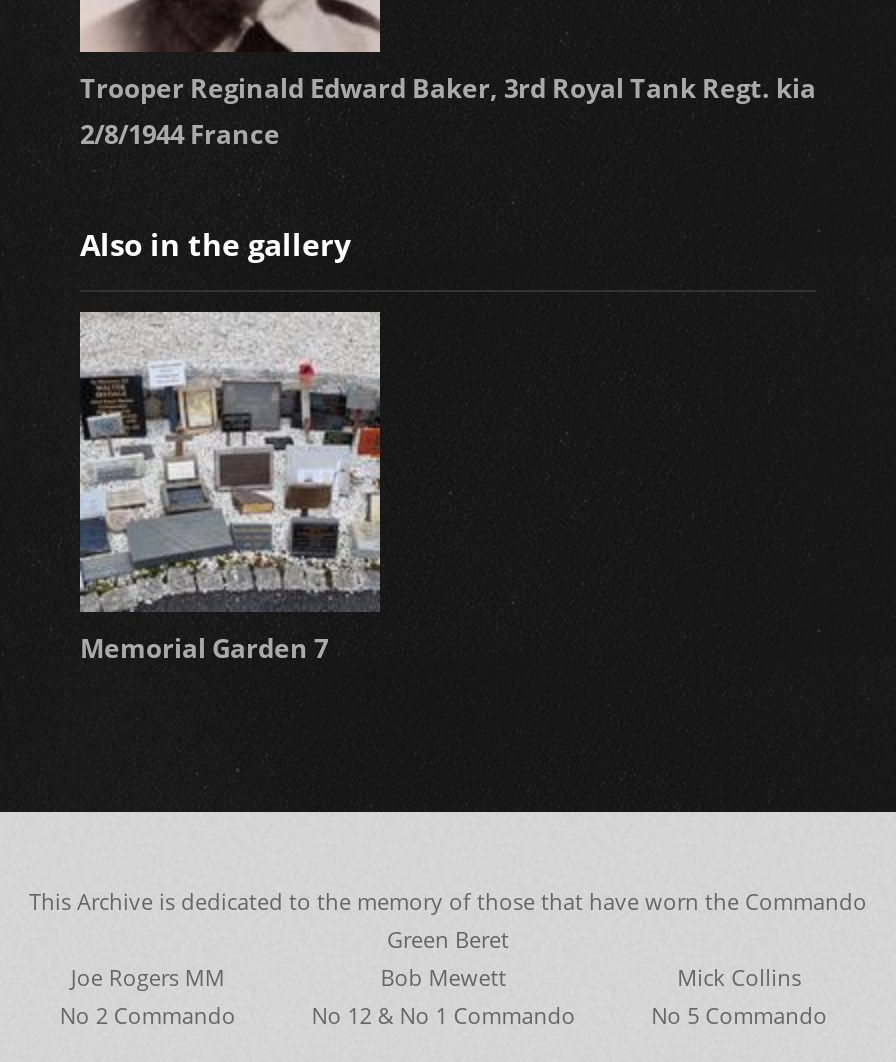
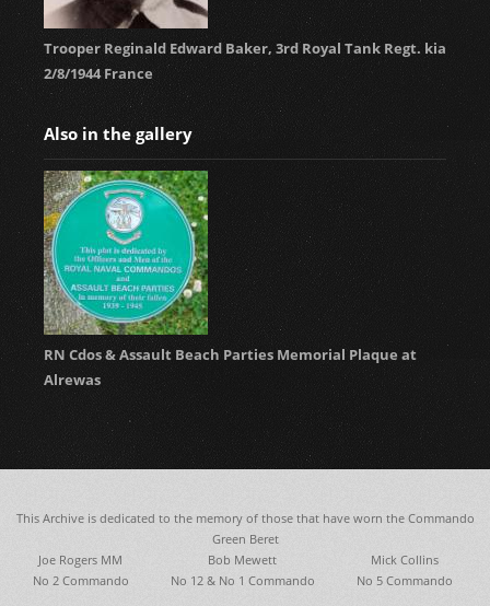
[78,310,382,665] [image] | Memorial Garden 7 -> [43,170,417,389] [image] | RN Cdos & Assault Beach Parties Memorial Plaque at | Alrewas

